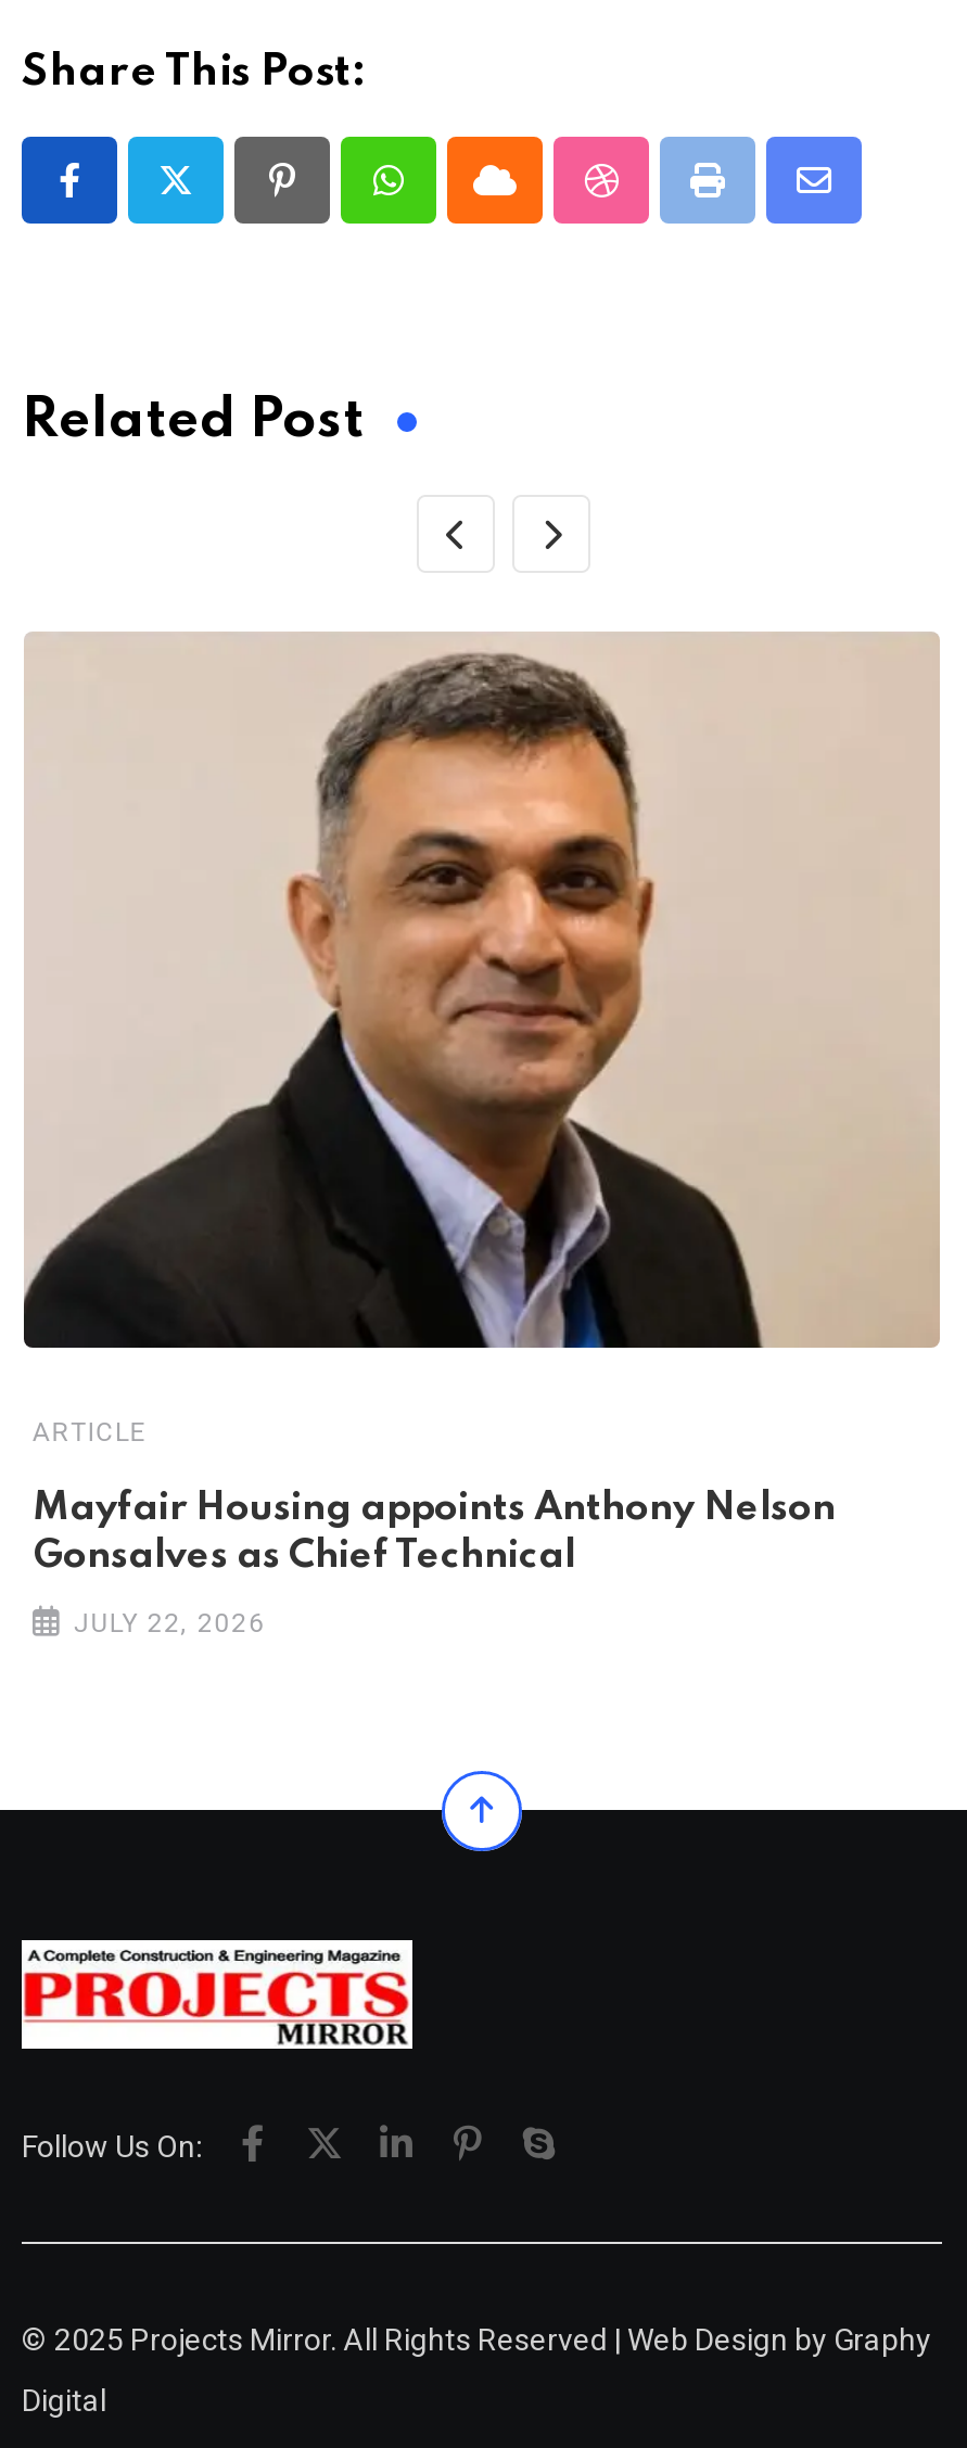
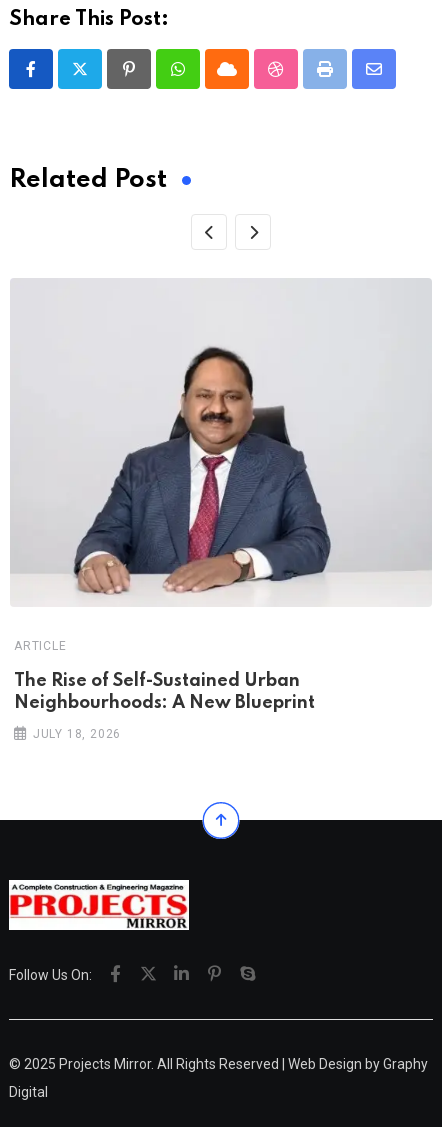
[22,632,940,1350] [image] -> [10,278,431,607] [image]
[33,1489,836,1576] Mayfair Housing appoints Anthony Nelson | Gonsalves as Chief Technical -> [14,672,315,712] The Rise of Self-Sustained Urban | Neighbourhoods: A New Blueprint
[73,1609,265,1639] JULY 22, 2026 -> [33,727,121,741] JULY 18, 2026

